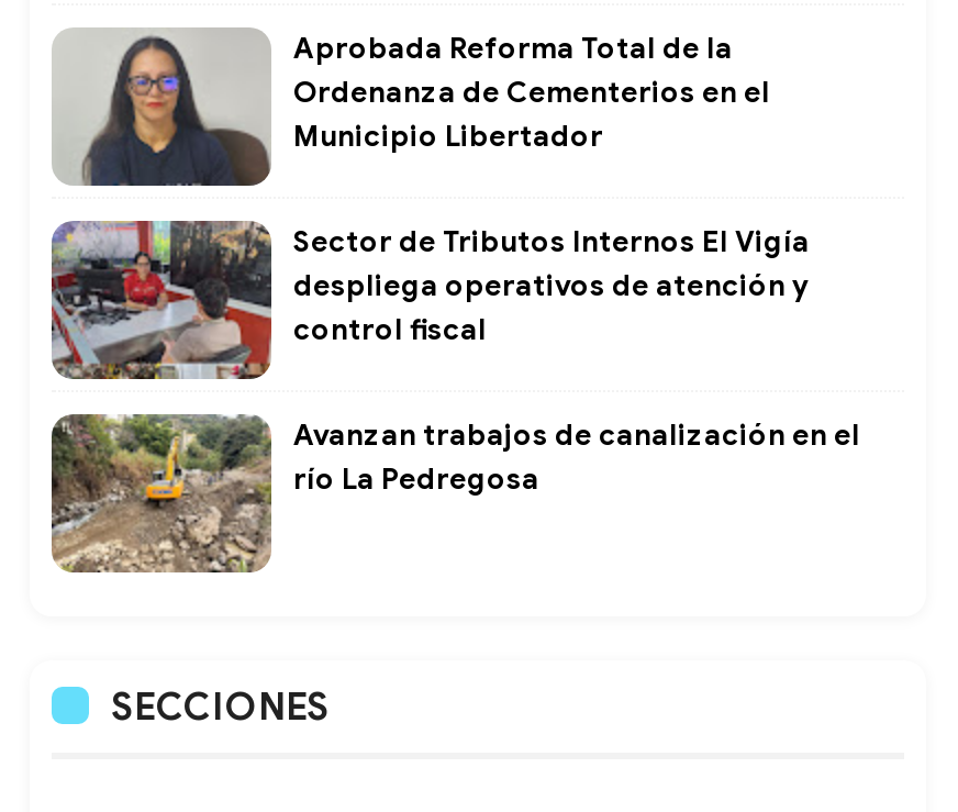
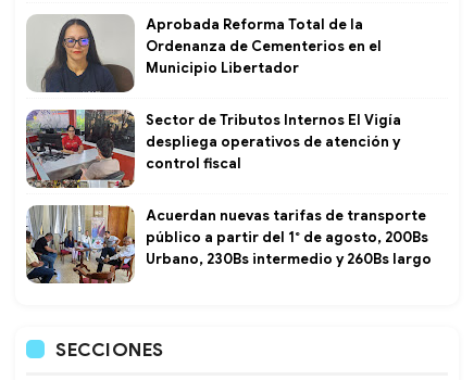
[49,414,860,575] [image] | Avanzan trabajos de canalización en el | río La Pedregosa -> [25,205,432,284] [image] | Acuerdan nuevas tarifas de transporte | público a partir del 1° de agosto, 200Bs | Urbano, 230Bs intermedio y 260Bs largo

